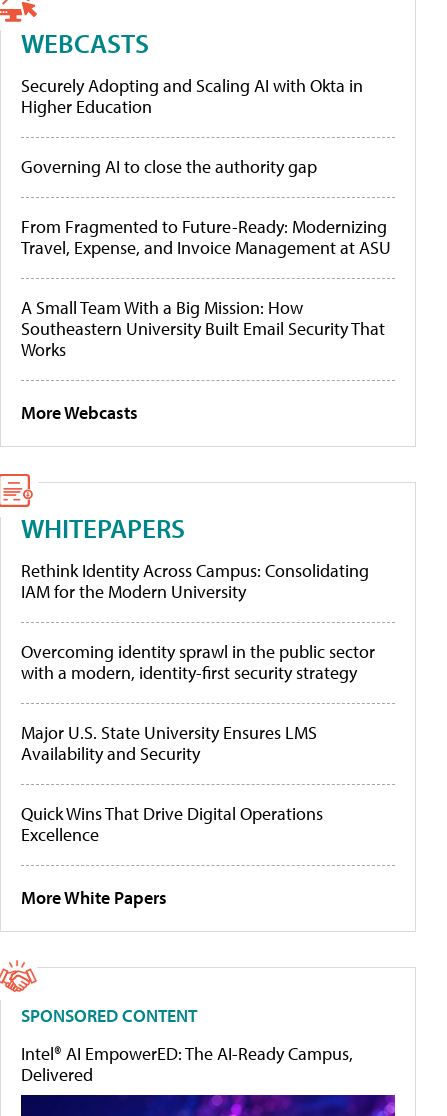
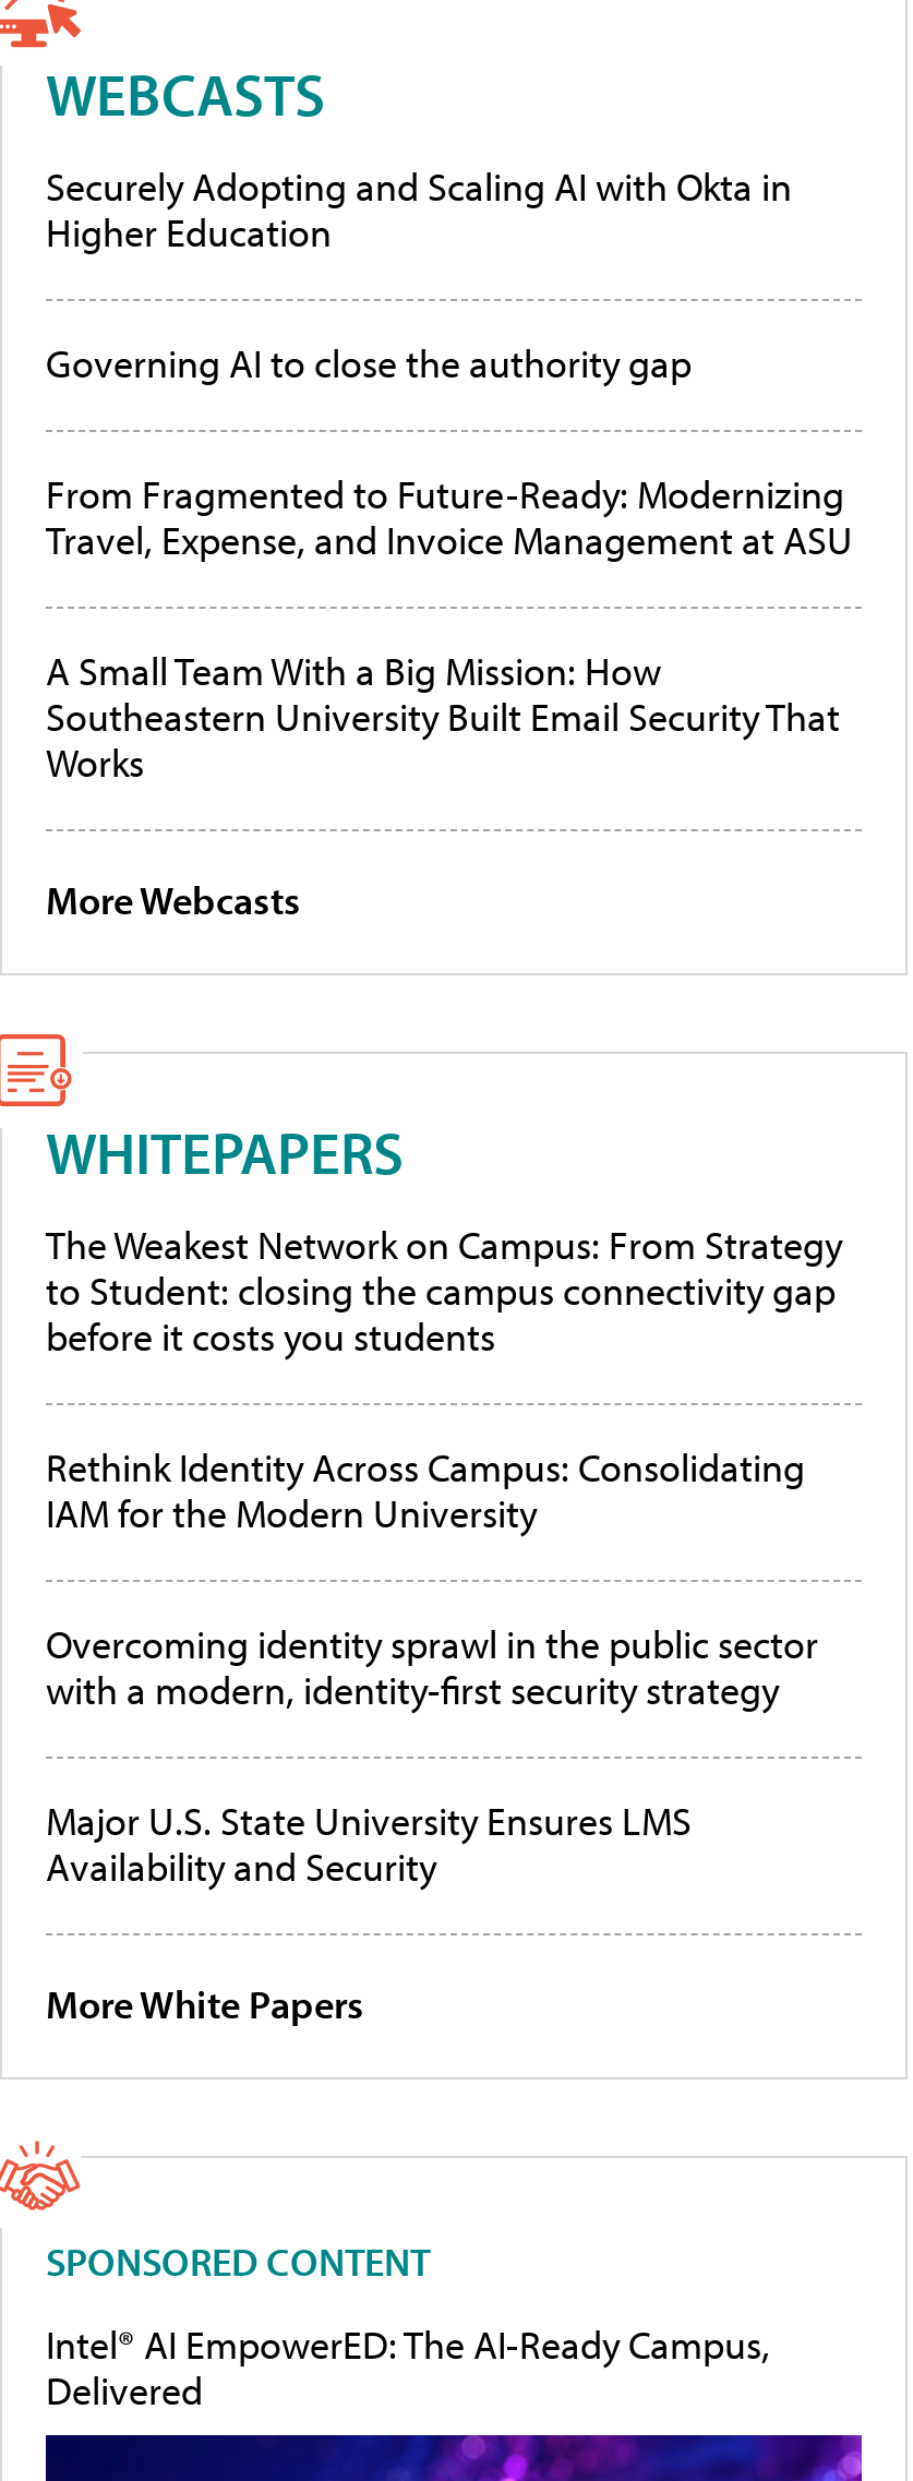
none -> [46,1220,842,1361] The Weakest Network on Campus: From Strategy | to Student: closing the campus connectivity gap | before it costs you students
moved [21,559,375,765] -> [46,1442,818,1892]: Rethink Identity Across Campus: Consolidating | IAM for the Modern University | Overcoming identity sprawl in the public sector | with a modern, identity-first security strategy | Major U.S. State University Ensures LMS | Availability and Security
[21,802,323,846] Quick Wins That Drive Digital Operations | Excellence -> none

